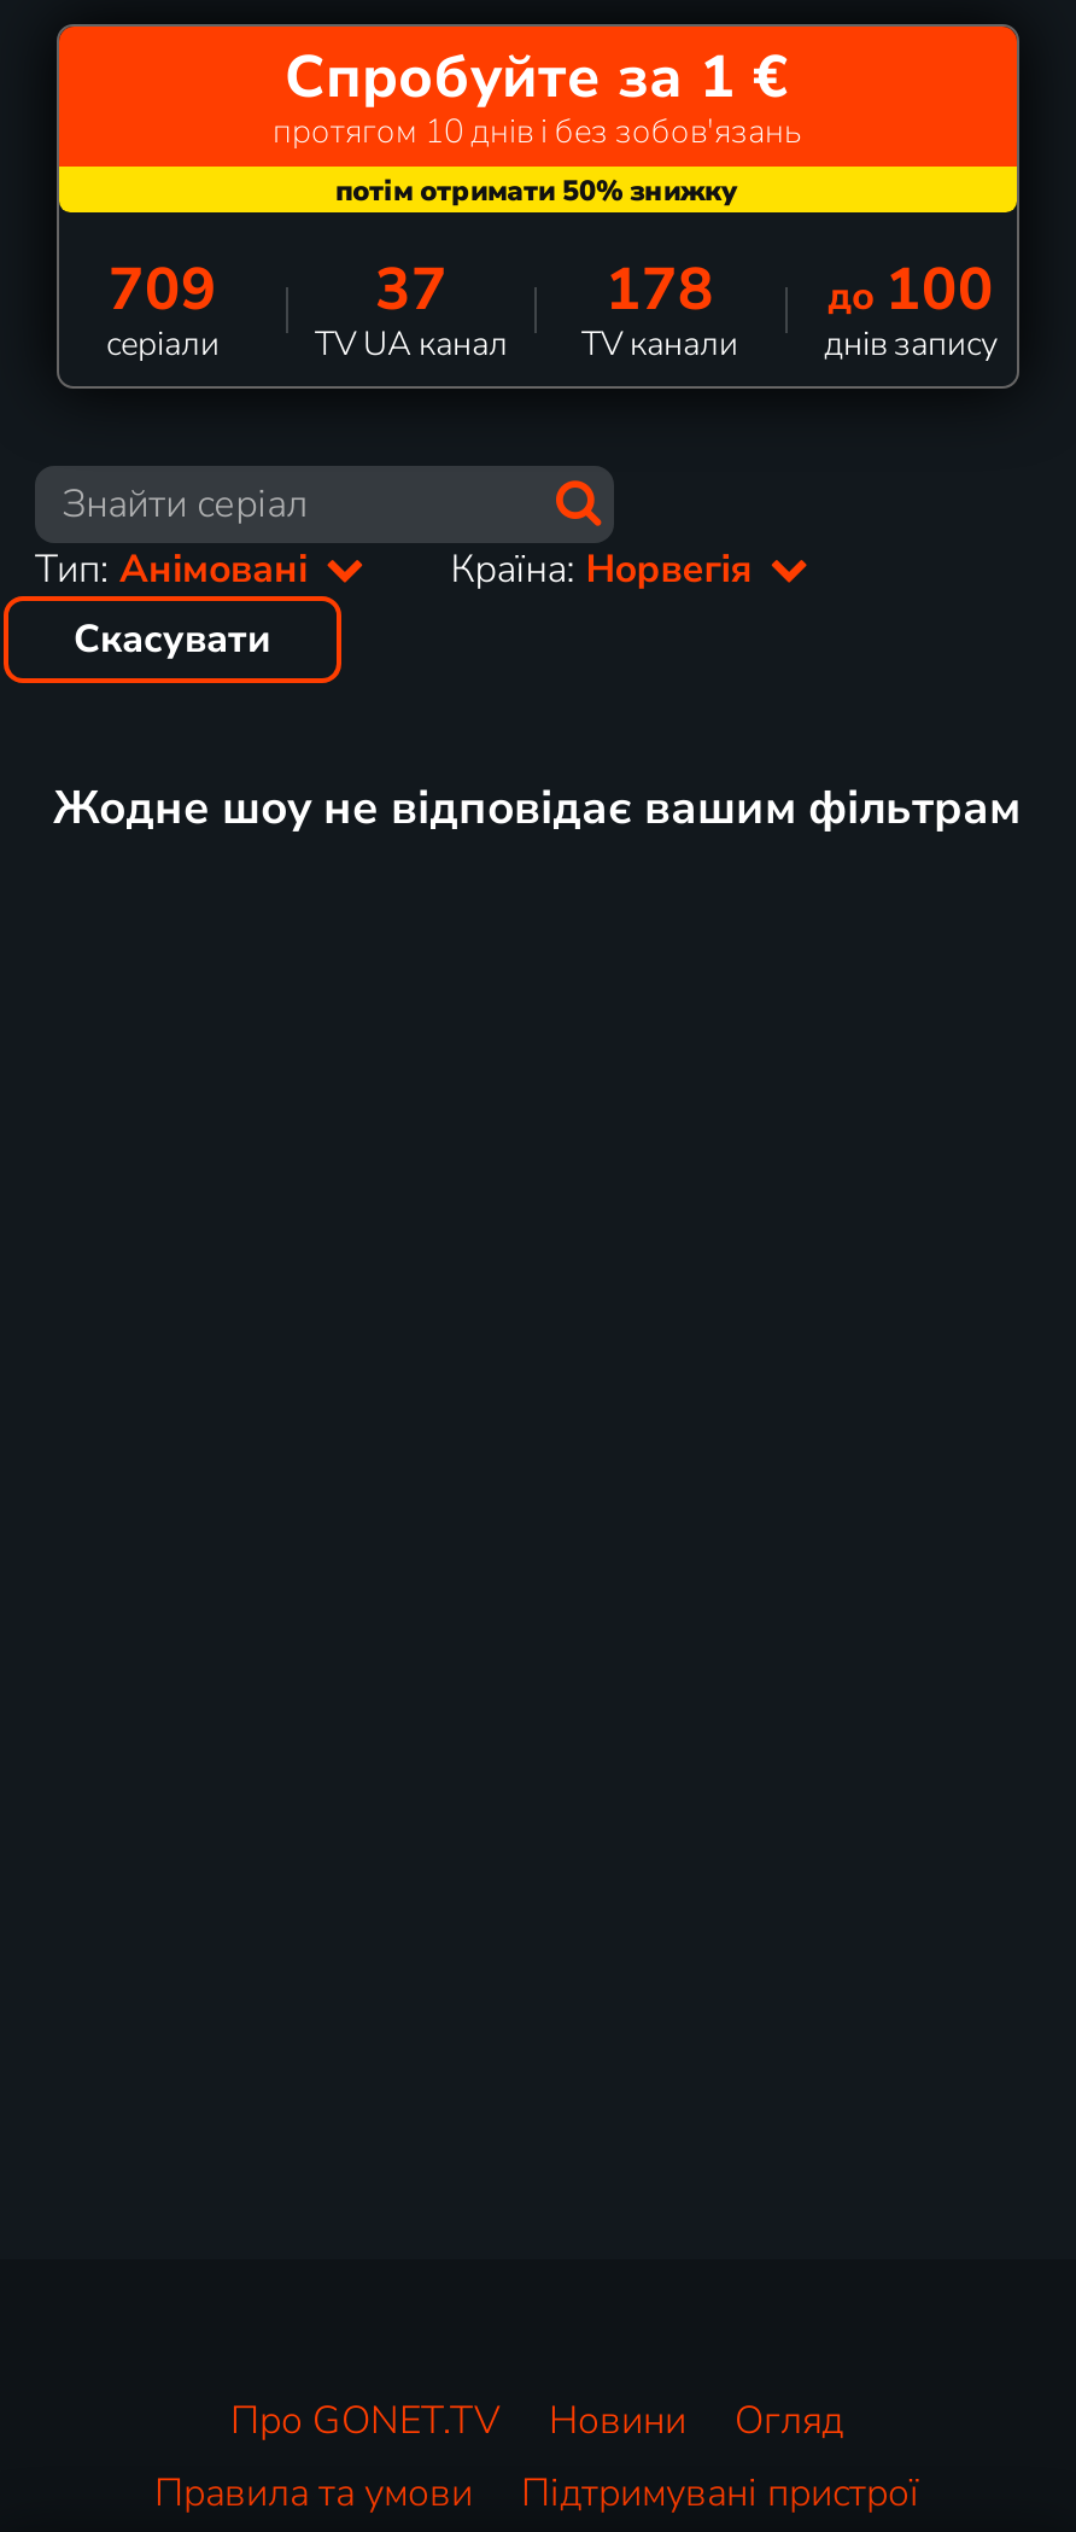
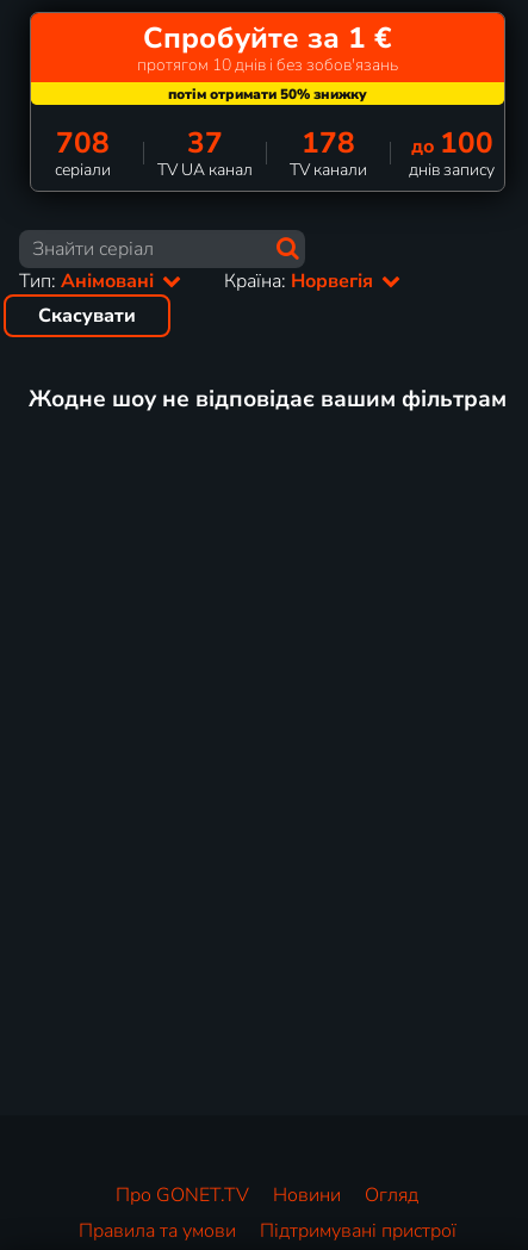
[109,247,994,329] 709 37 178 до 100 -> [55,122,493,163] 708 37 178 до 100

